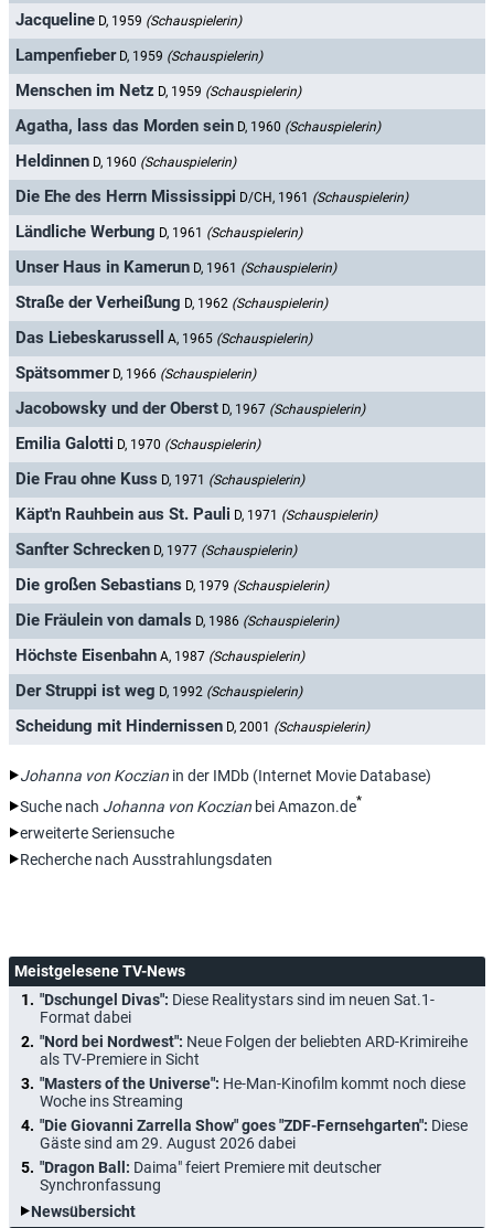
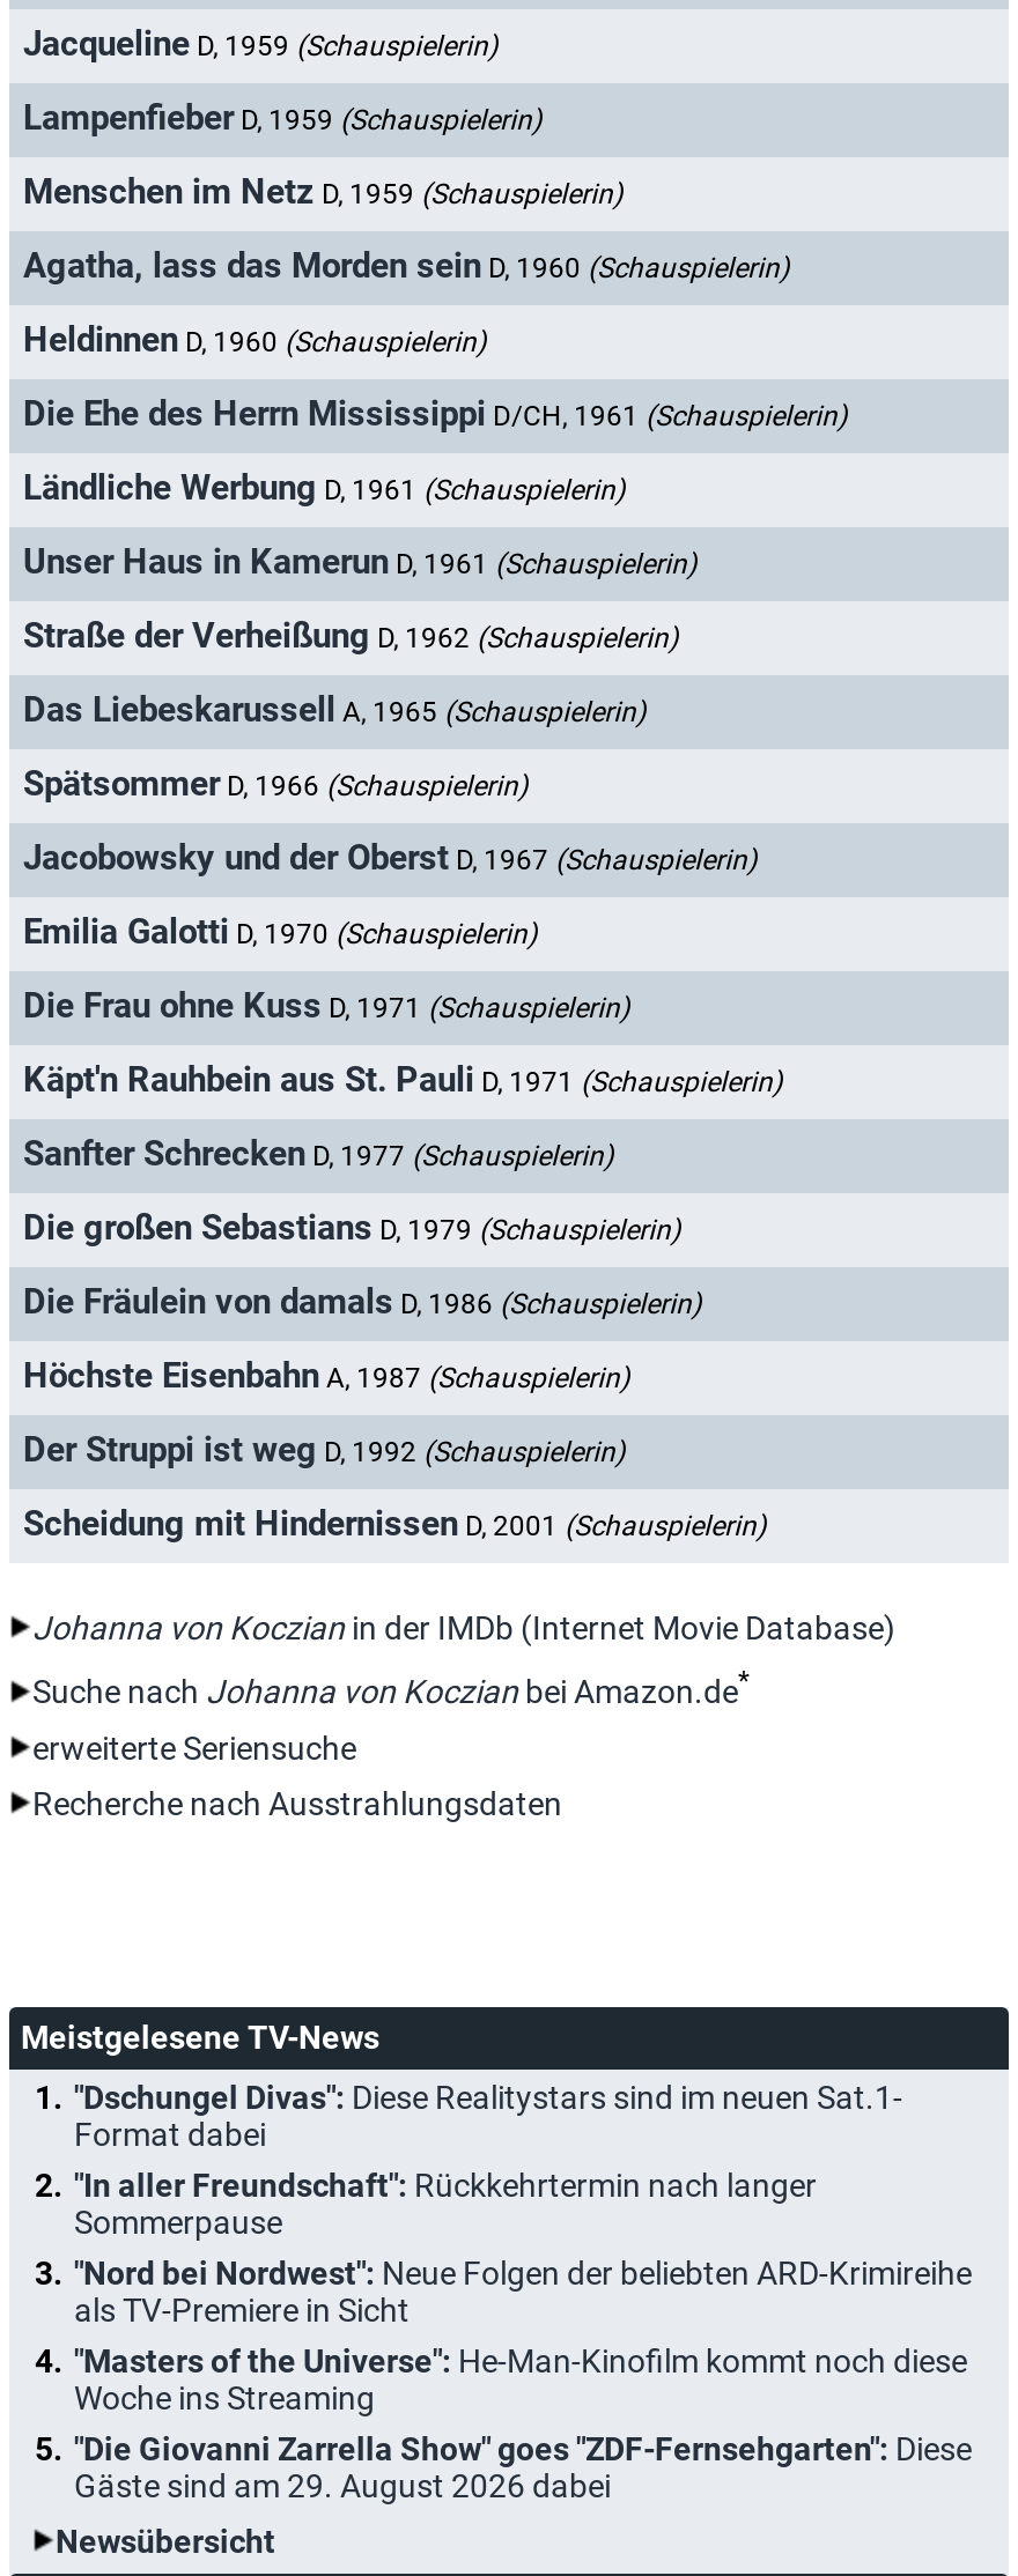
none -> [74,2166,817,2240] "In aller Freundschaft": Rückkehrtermin nach langer | Sommerpause
moved [40,1032,468,1152] -> [74,2254,972,2504]: "Nord bei Nordwest": Neue Folgen der beliebten ARD-Krimireihe | als TV-Premiere in Sicht | "Masters of the Universe": He-Man-Kinofilm kommt noch diese | Woche ins Streaming | "Die Giovanni Zarrella Show" goes "ZDF-Fernsehgarten": Diese | Gäste sind am 29. August 2026 dabei
[40,1158,382,1193] "Dragon Ball: Daima" feiert Premiere mit deutscher | Synchronfassung -> none

